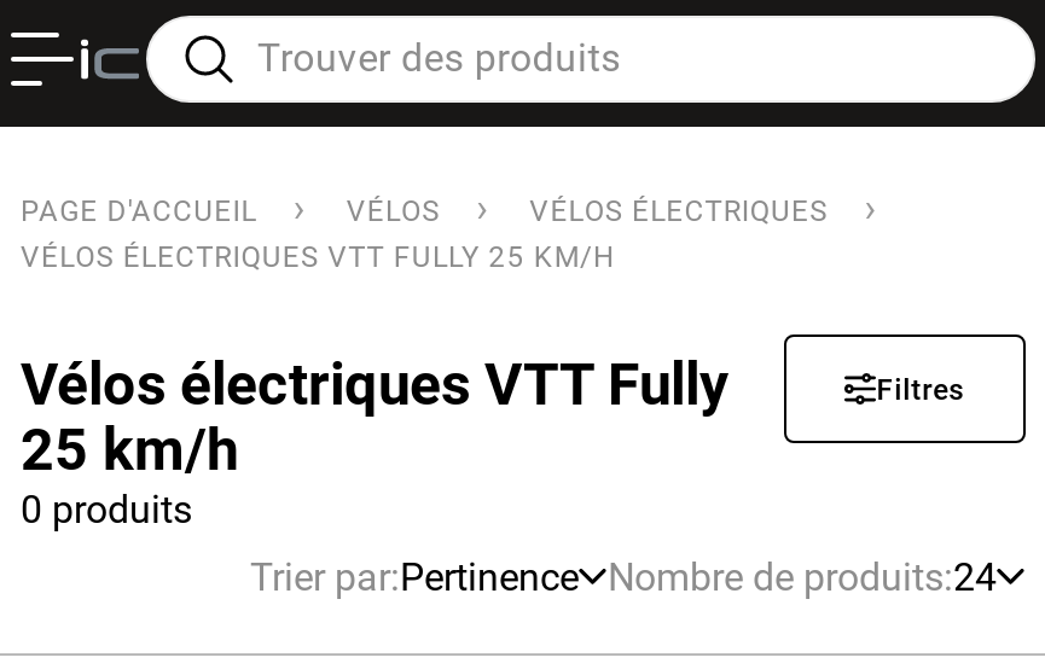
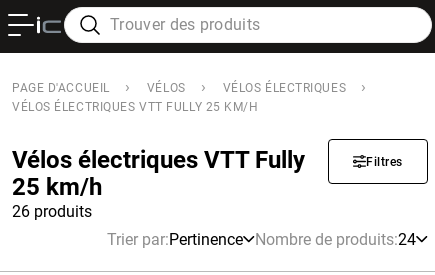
[21,486,192,532] 0 produits -> [12,202,92,221] 26 produits

